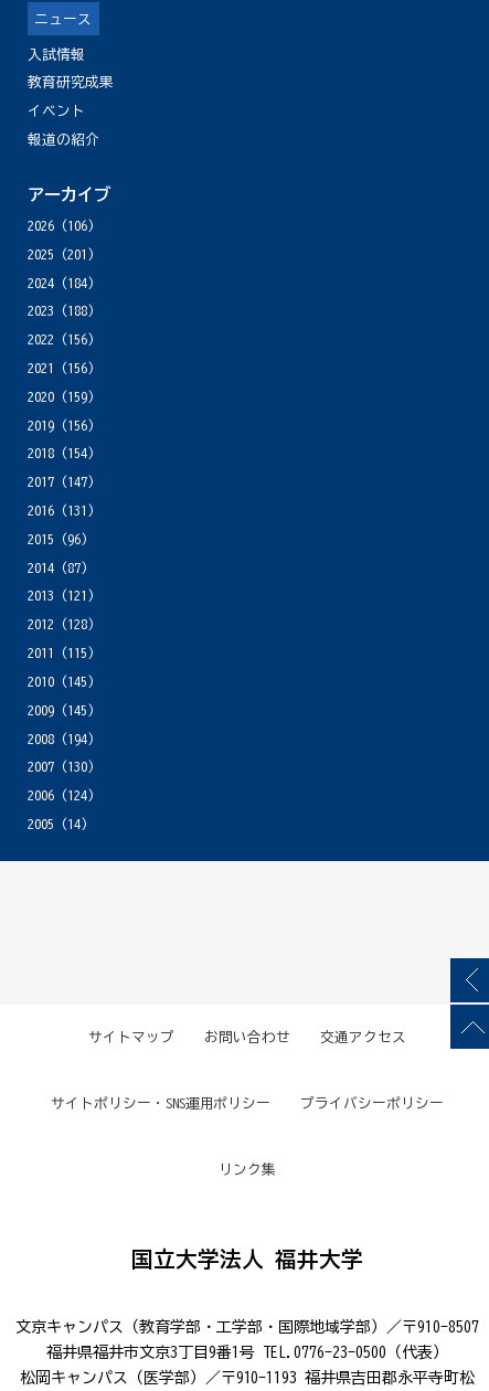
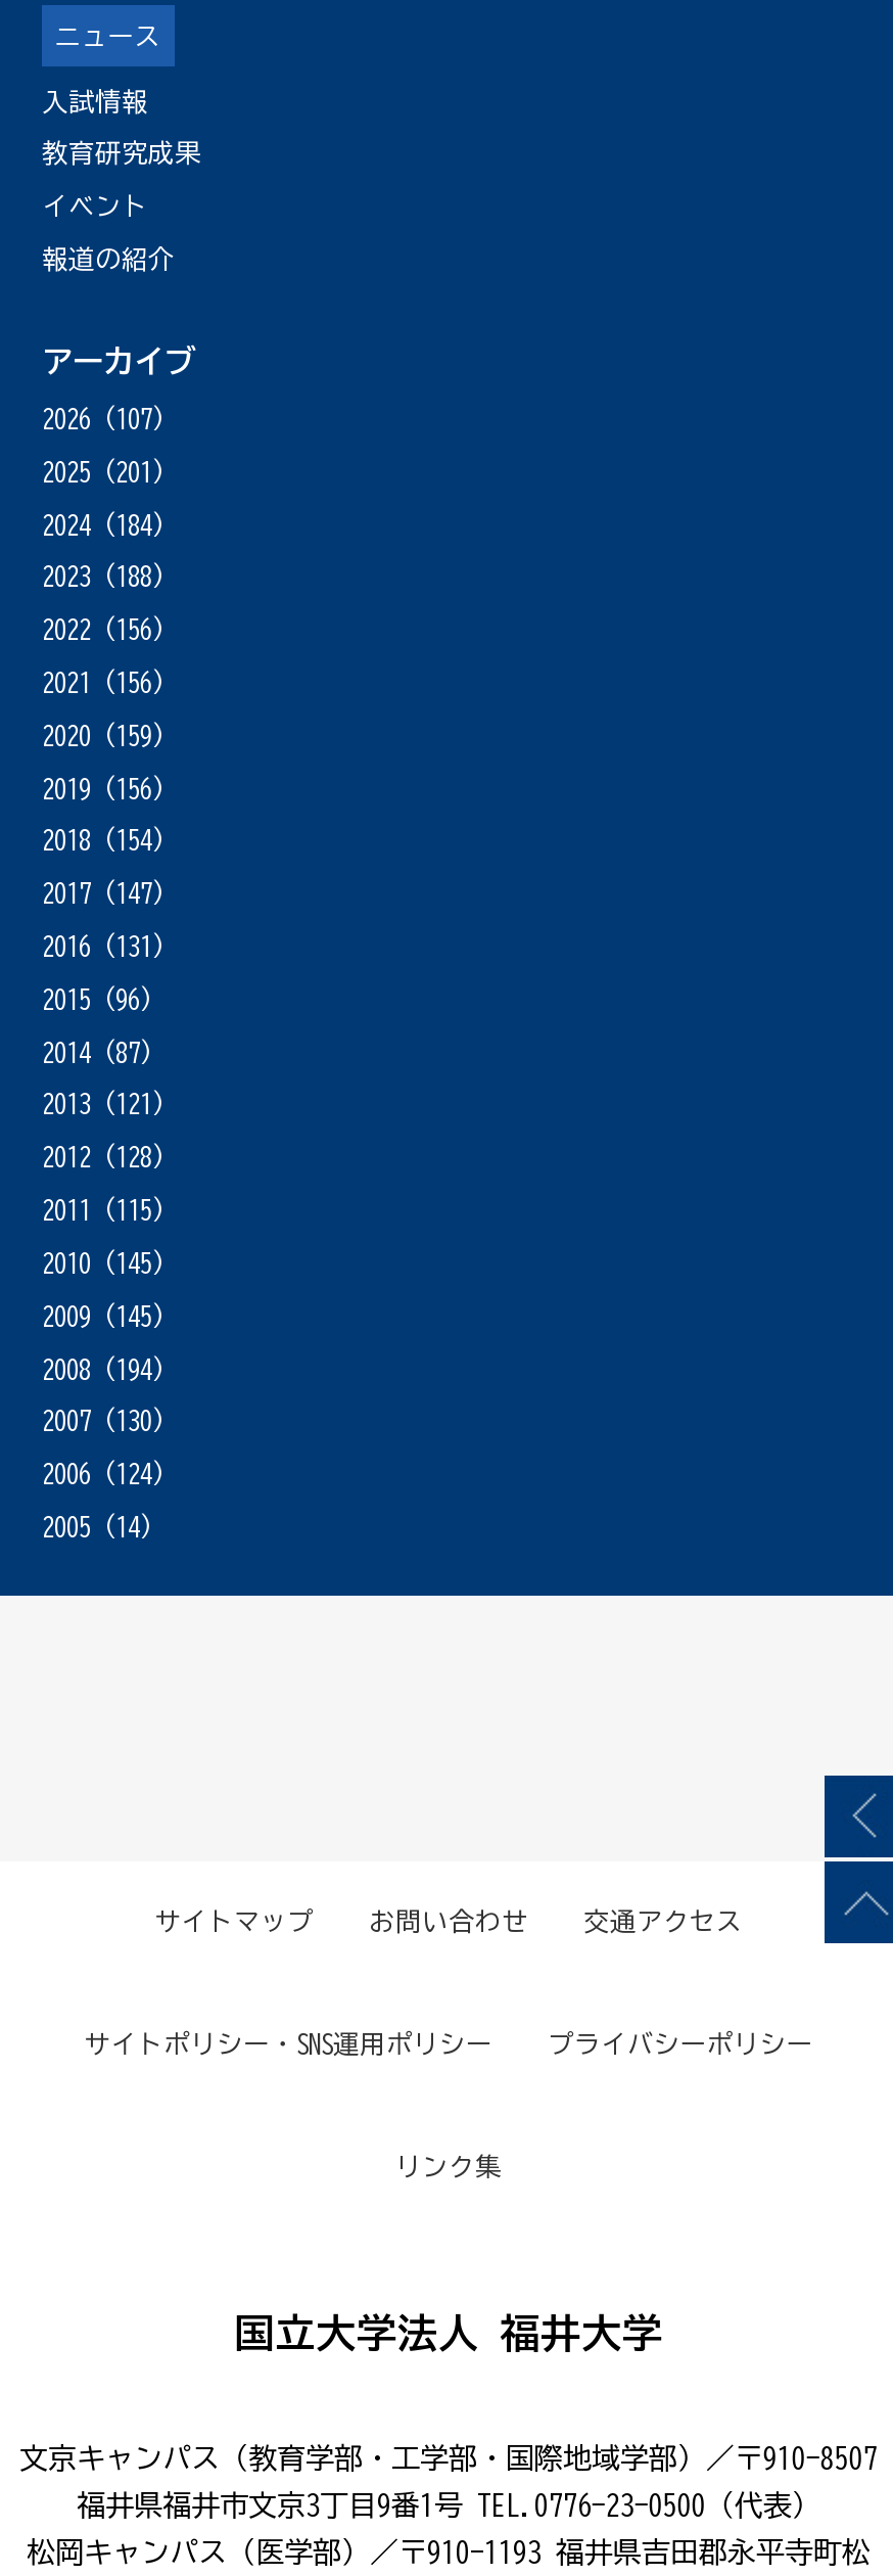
[28,218,94,233] 2026 (106) -> [42,406,164,432] 2026 (107)

